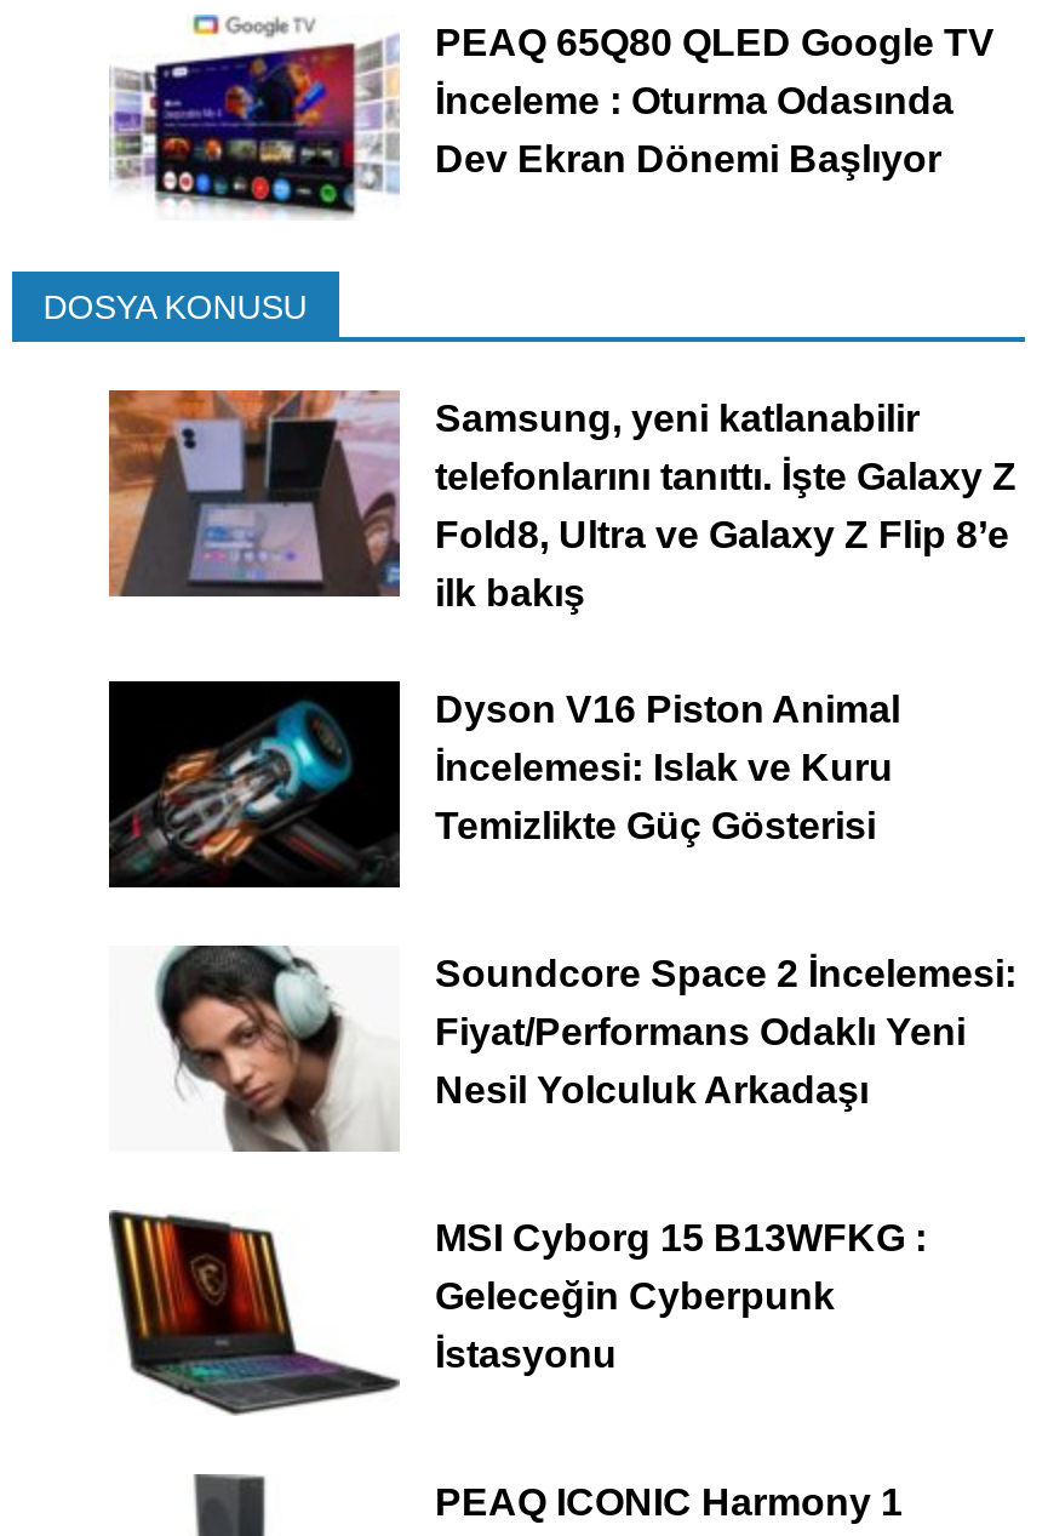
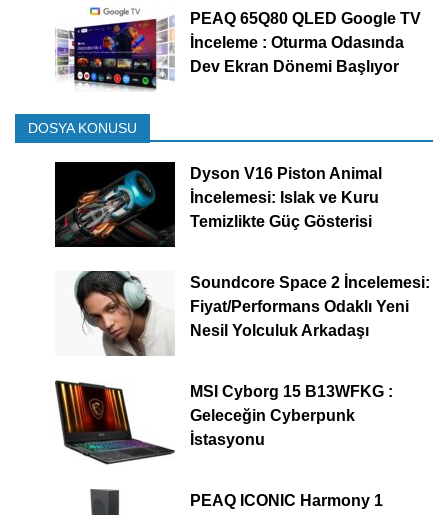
[107,389,1016,612] [image] | Samsung, yeni katlanabilir | telefonlarını tanıttı. İşte Galaxy Z | Fold8, Ultra ve Galaxy Z Flip 8’e | ilk bakış -> none

